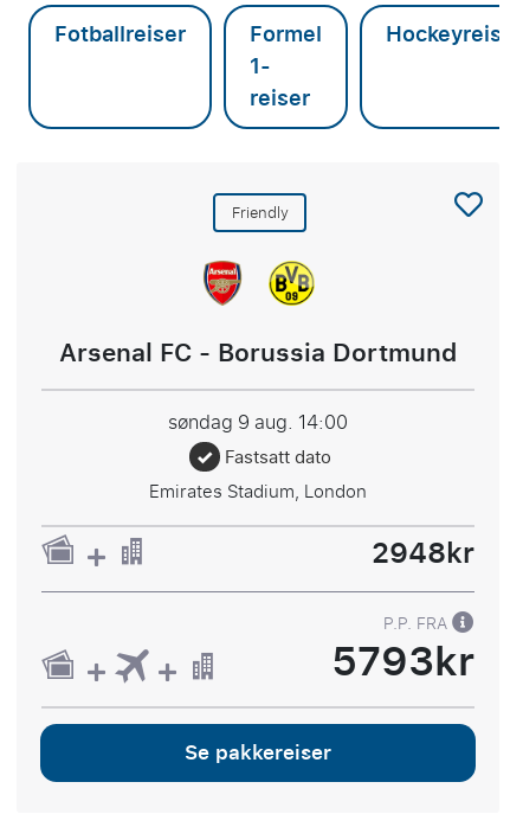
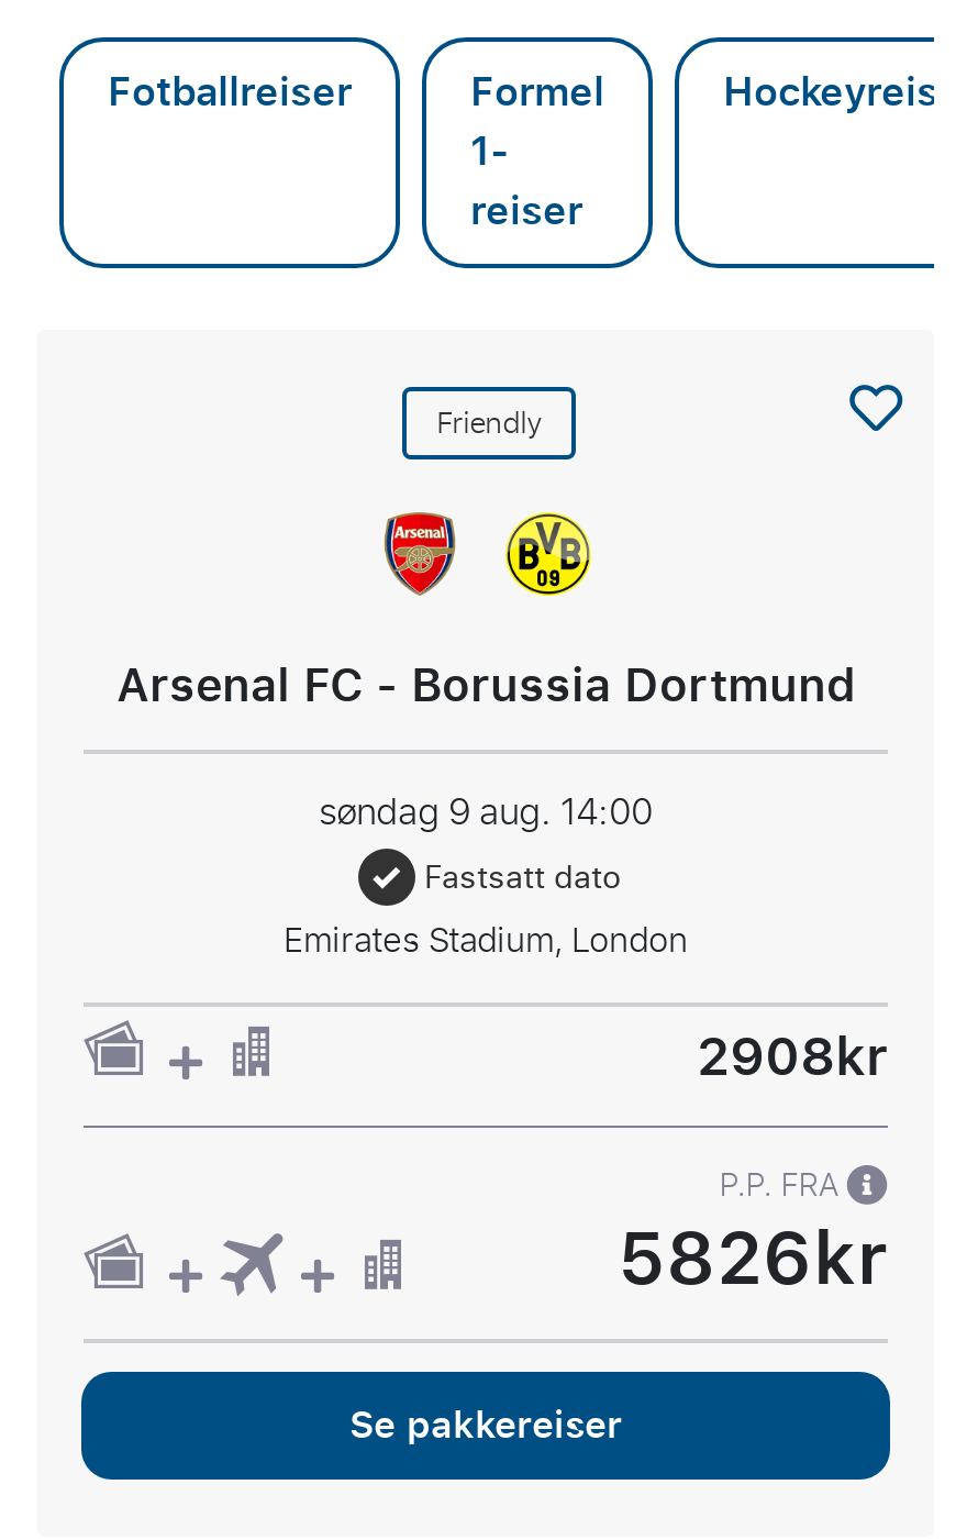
[372,528,474,580] 2948kr -> [697,1009,888,1106] 2908kr
[331,626,474,700] 5793kr -> [618,1191,888,1328] 5826kr

